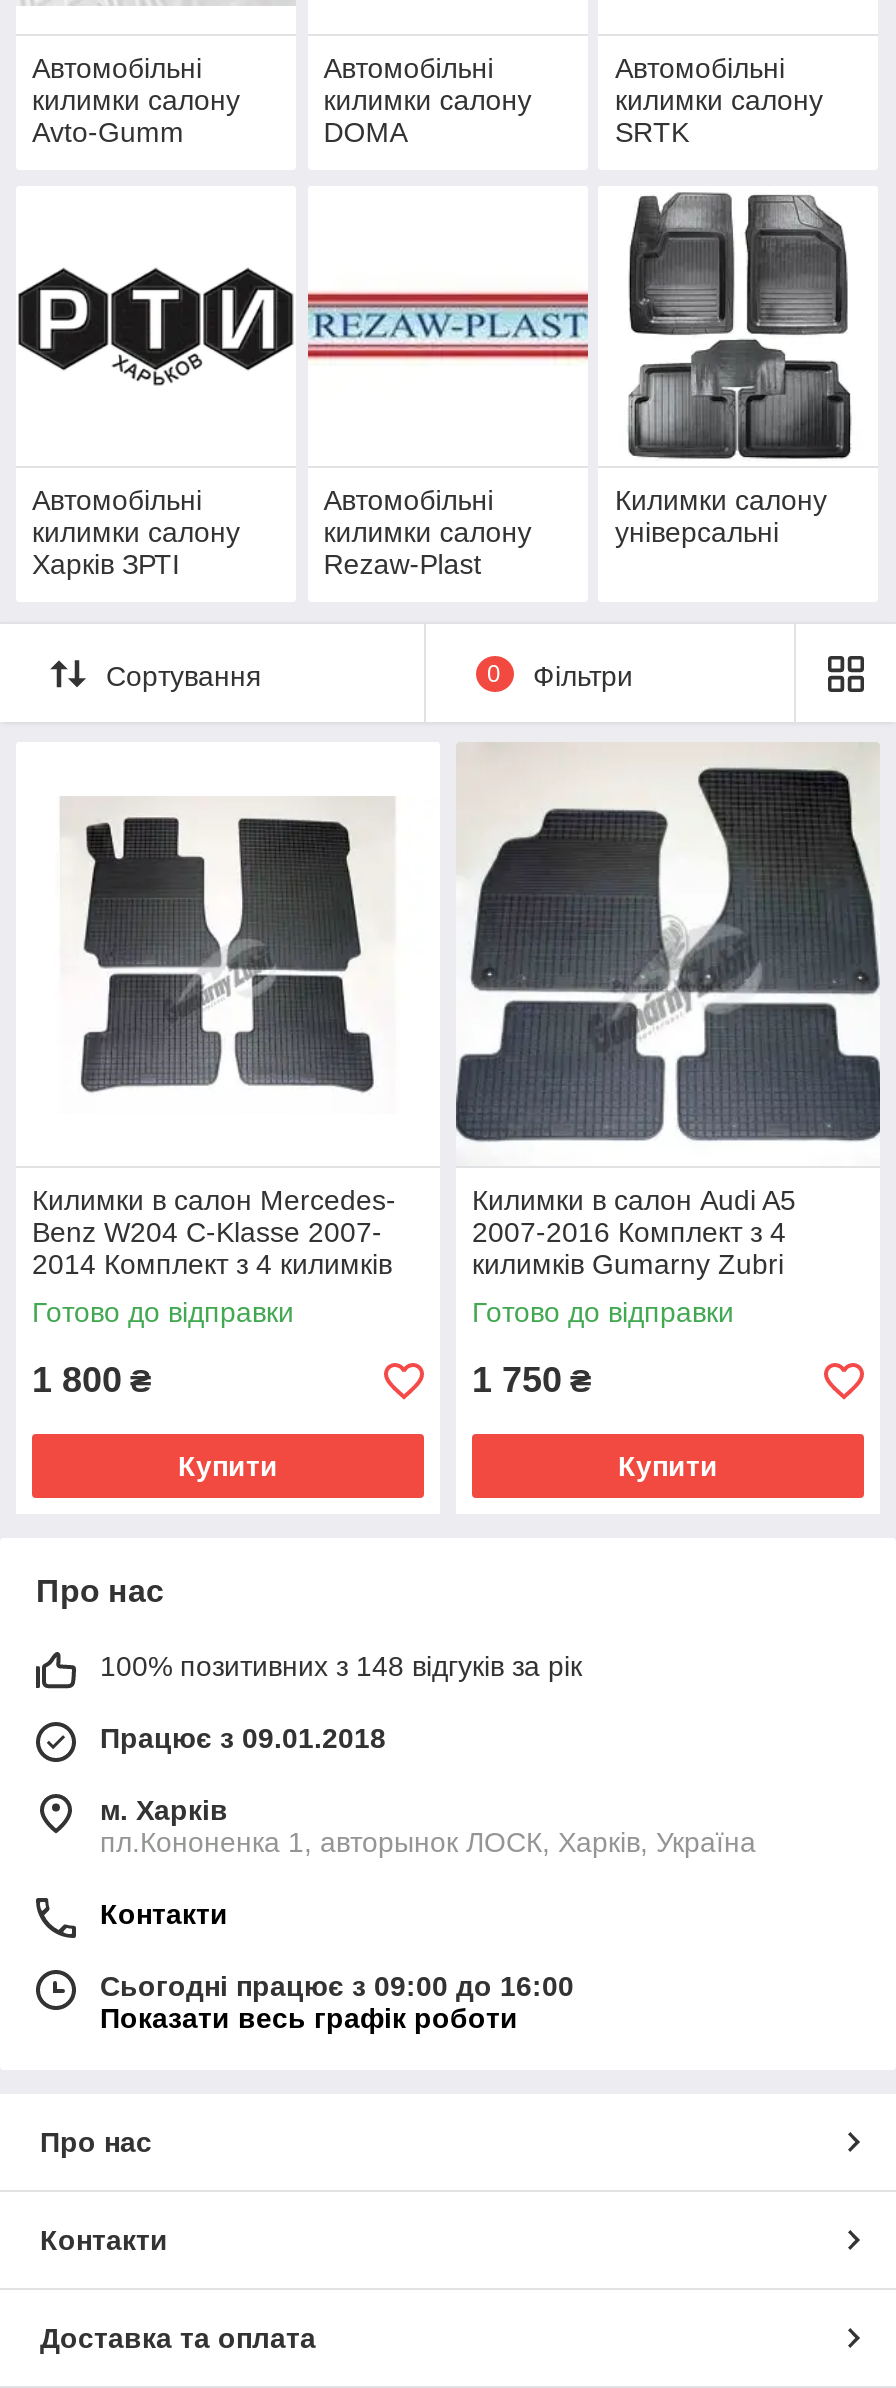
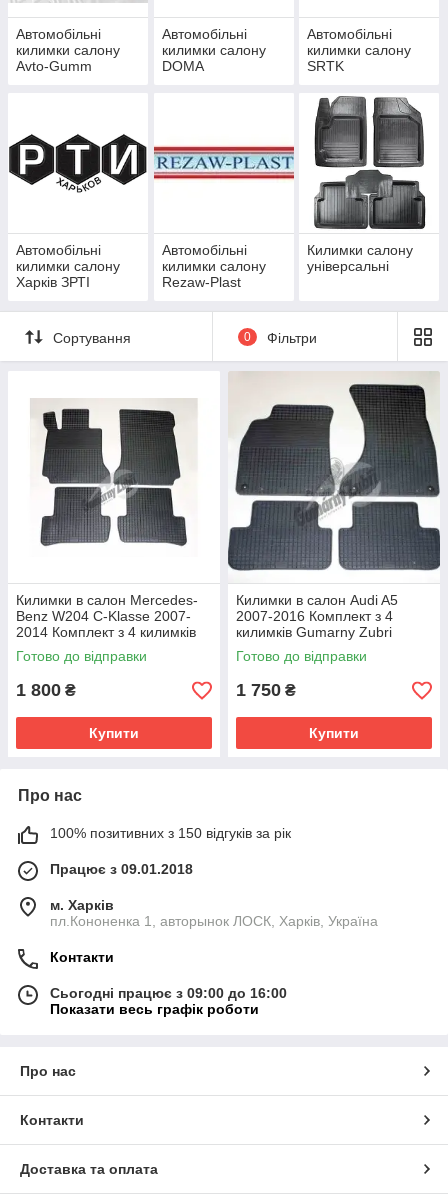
[100,1650,582,1682] 100% позитивних з 148 відгуків за рік -> [50,825,291,841] 100% позитивних з 150 відгуків за рік

